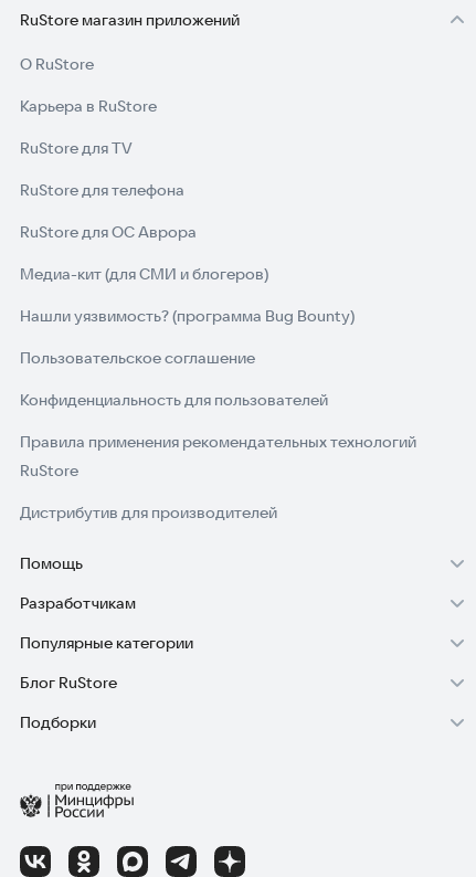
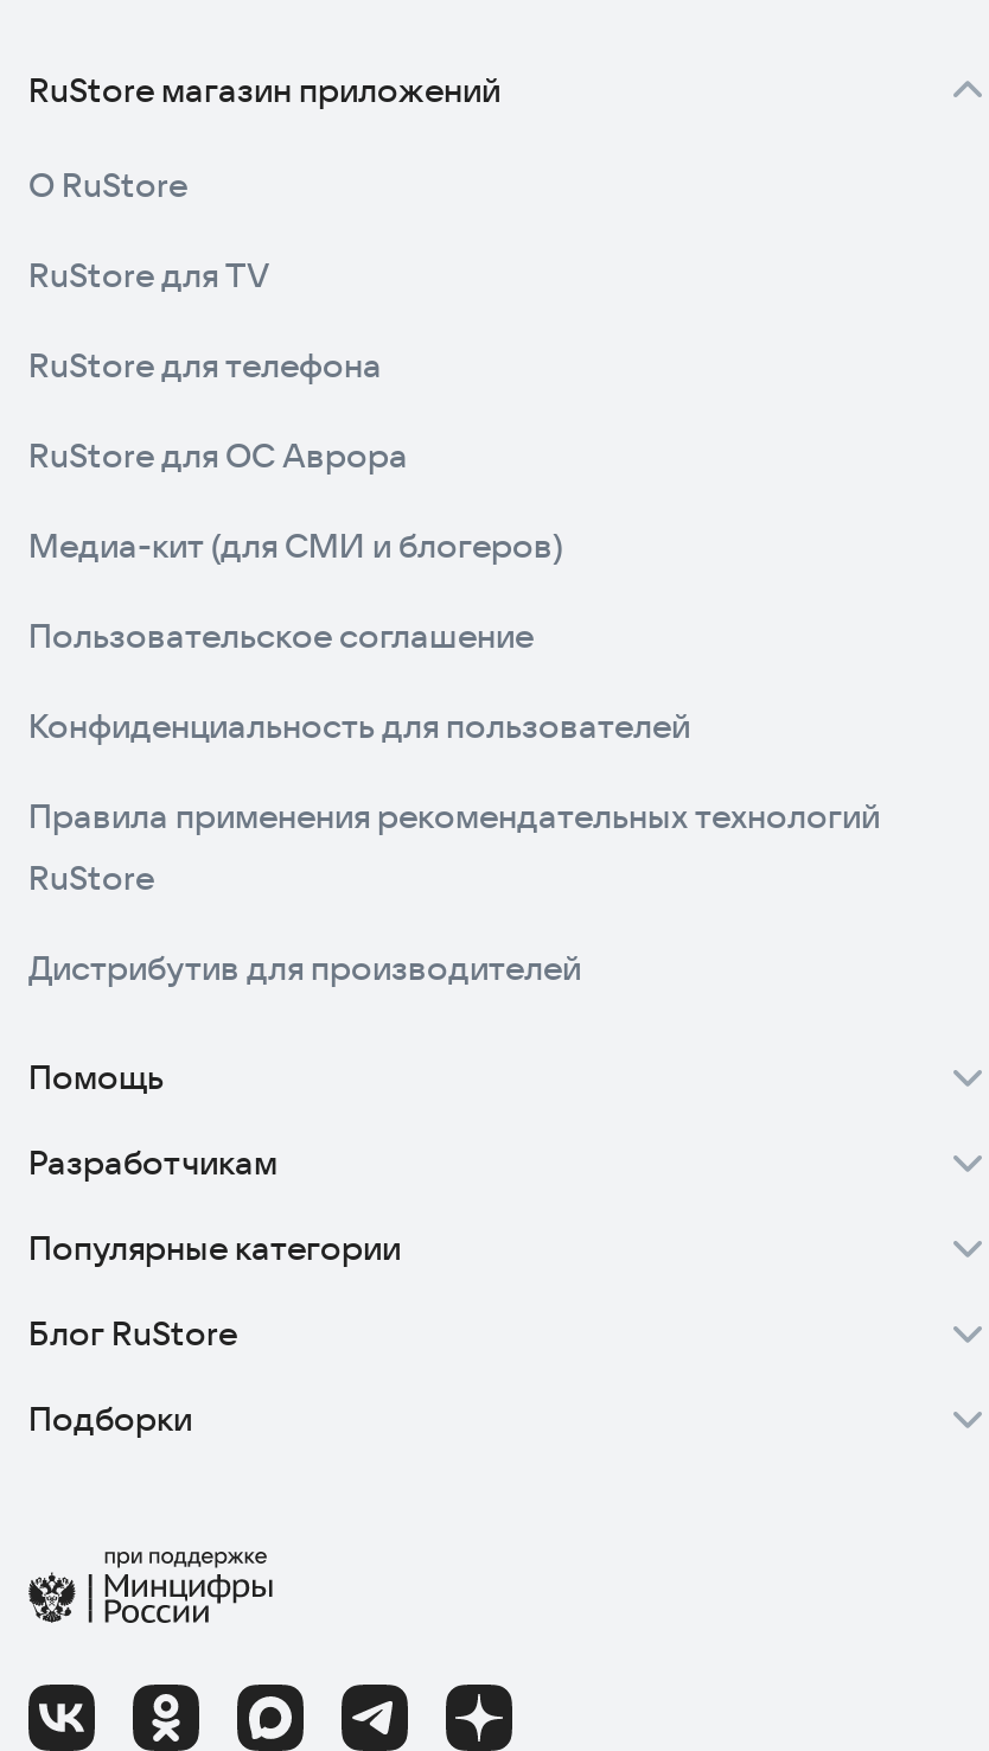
[20,96,157,116] Карьера в RuStore -> none
[20,306,355,326] Нашли уязвимость? (программа Bug Bounty) -> none

